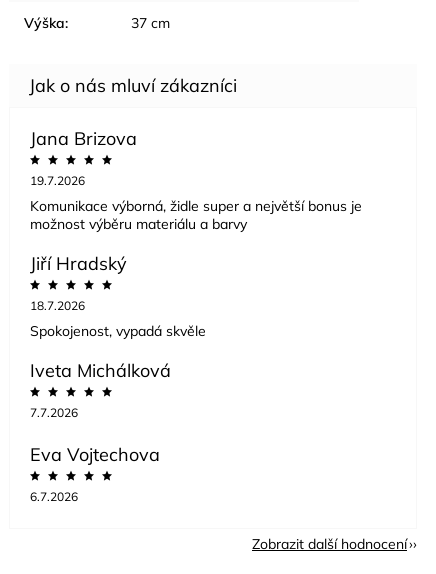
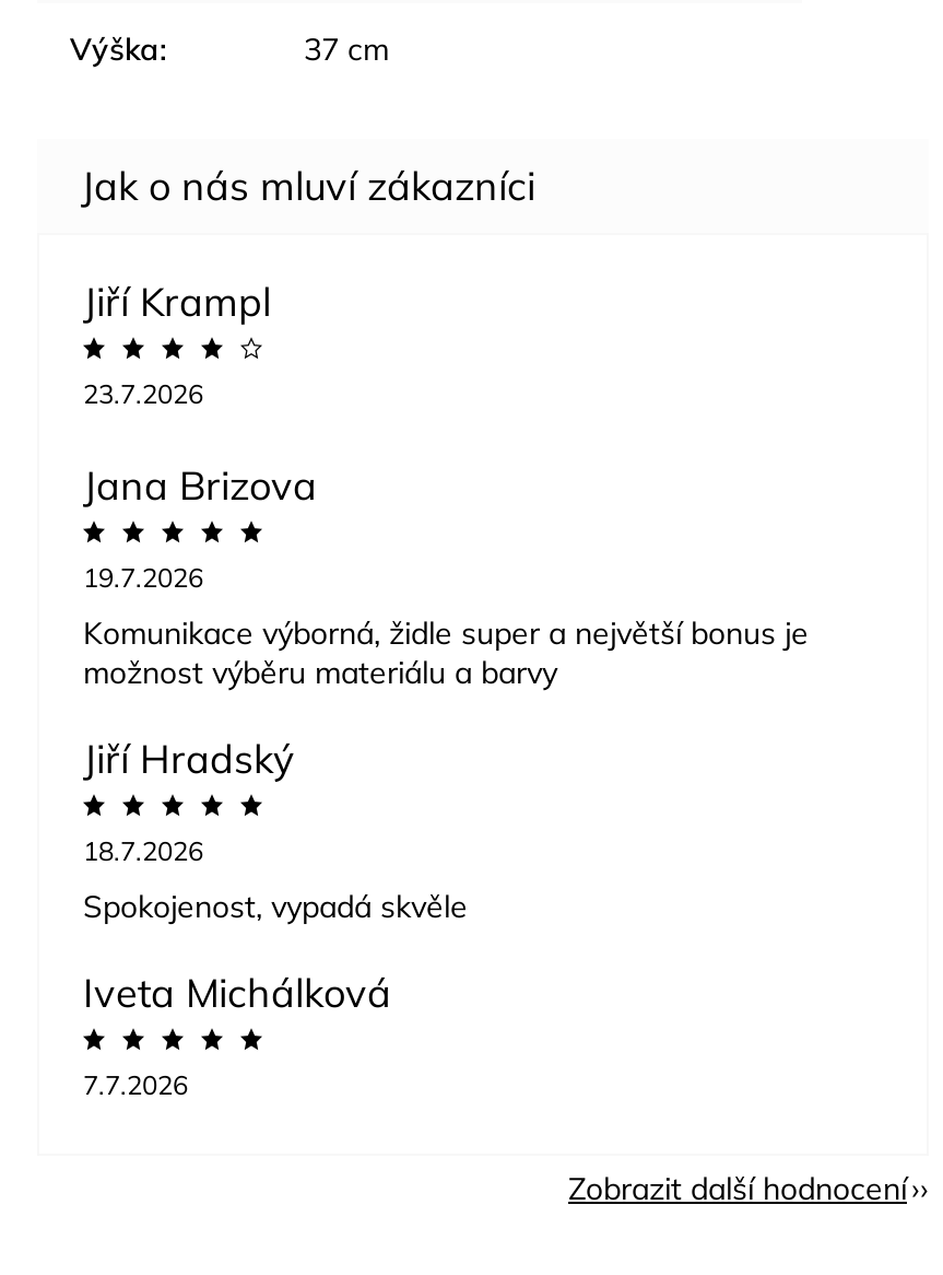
none -> [83,276,271,409] Jiří Krampl | 23.7.2026
moved [30,126,362,419] -> [83,459,809,1100]: Jana Brizova | 19.7.2026 | Komunikace výborná, židle super a největší bonus je | ... | Iveta Michálková | 7.7.2026
[30,442,160,503] Eva Vojtechova | 6.7.2026 -> none

